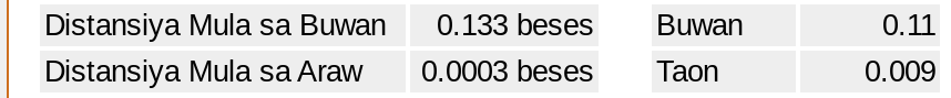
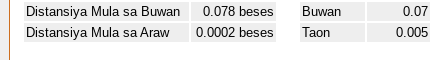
[44,9,743,42] Distansiya Mula sa Buwan 0.133 beses Buwan -> [26,4,341,19] Distansiya Mula sa Buwan 0.078 beses Buwan
[882,9,935,42] 0.11 -> [403,4,428,19] 0.07
[44,55,718,88] Distansiya Mula sa Araw 0.0003 beses Taon -> [26,25,330,40] Distansiya Mula sa Araw 0.0002 beses Taon
[865,55,935,88] 0.009 -> [396,25,428,40] 0.005

